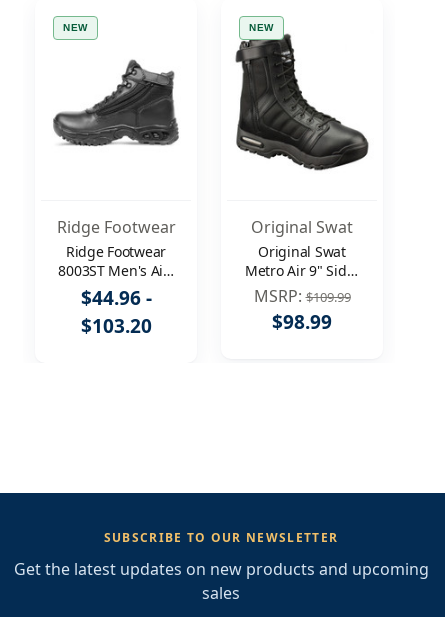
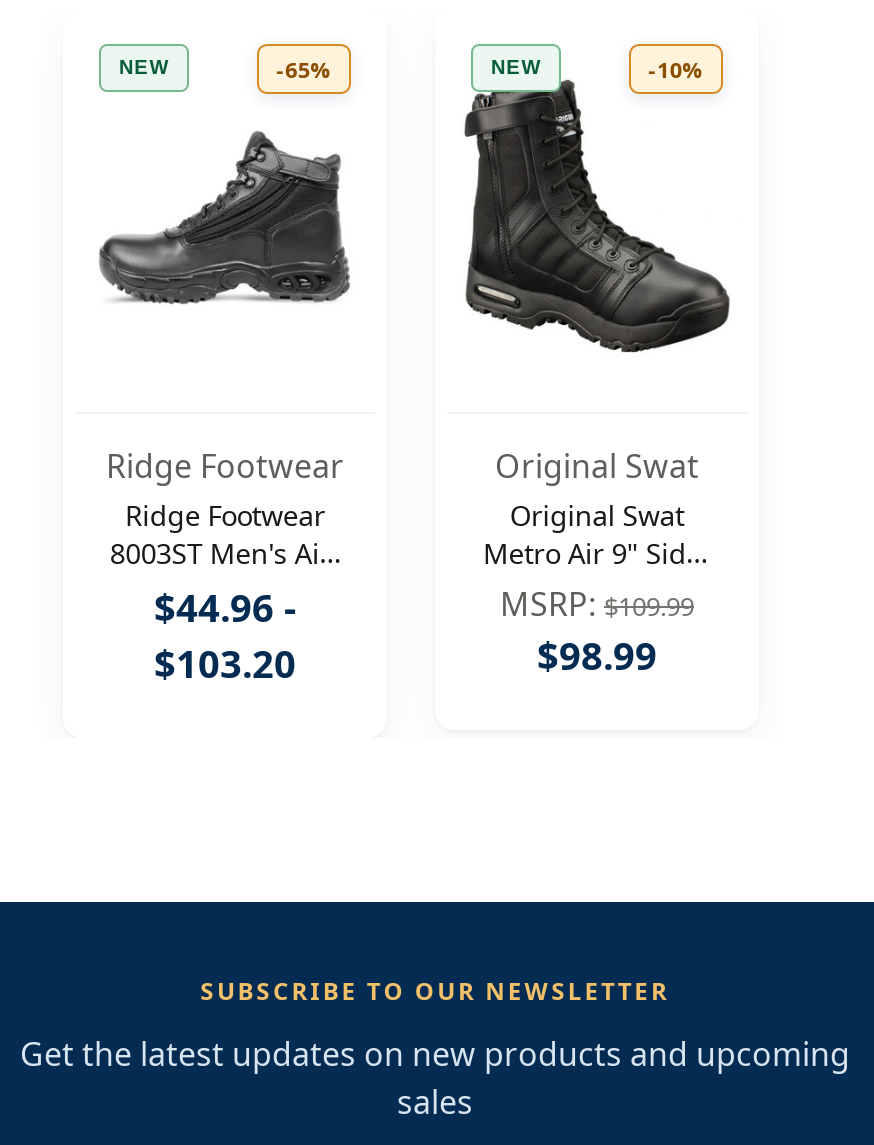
none -> [276,54,331,84] -65%
none -> [648,54,703,84] -10%

